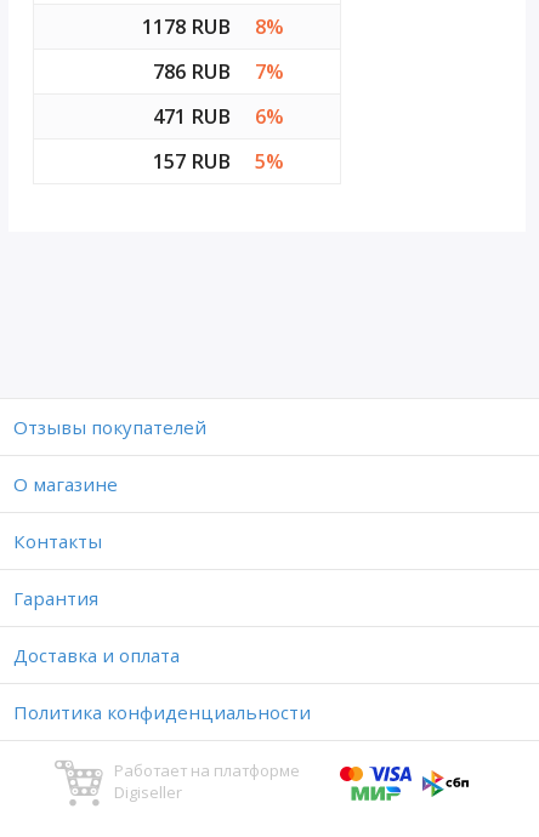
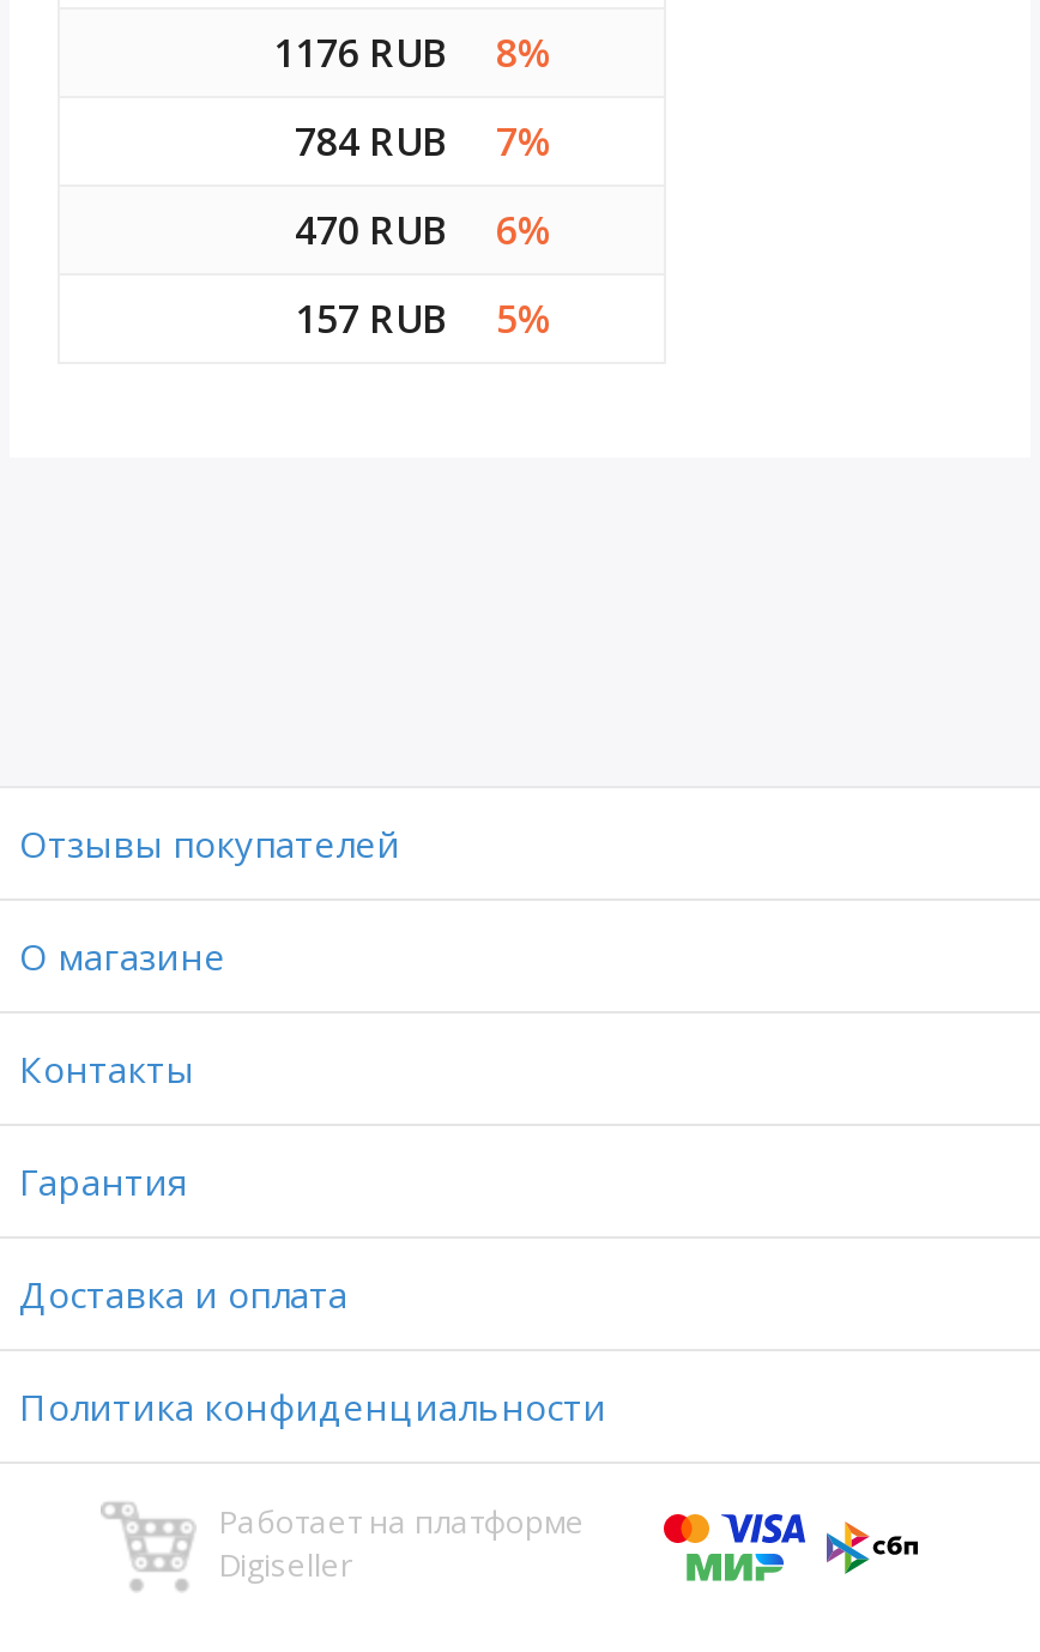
[142,13,284,40] 1178 RUB 8% -> [273,26,554,79] 1176 RUB 8%
[153,58,284,85] 786 RUB 7% -> [295,115,554,168] 784 RUB 7%
[153,103,284,130] 471 RUB 6% -> [295,204,554,256] 470 RUB 6%

